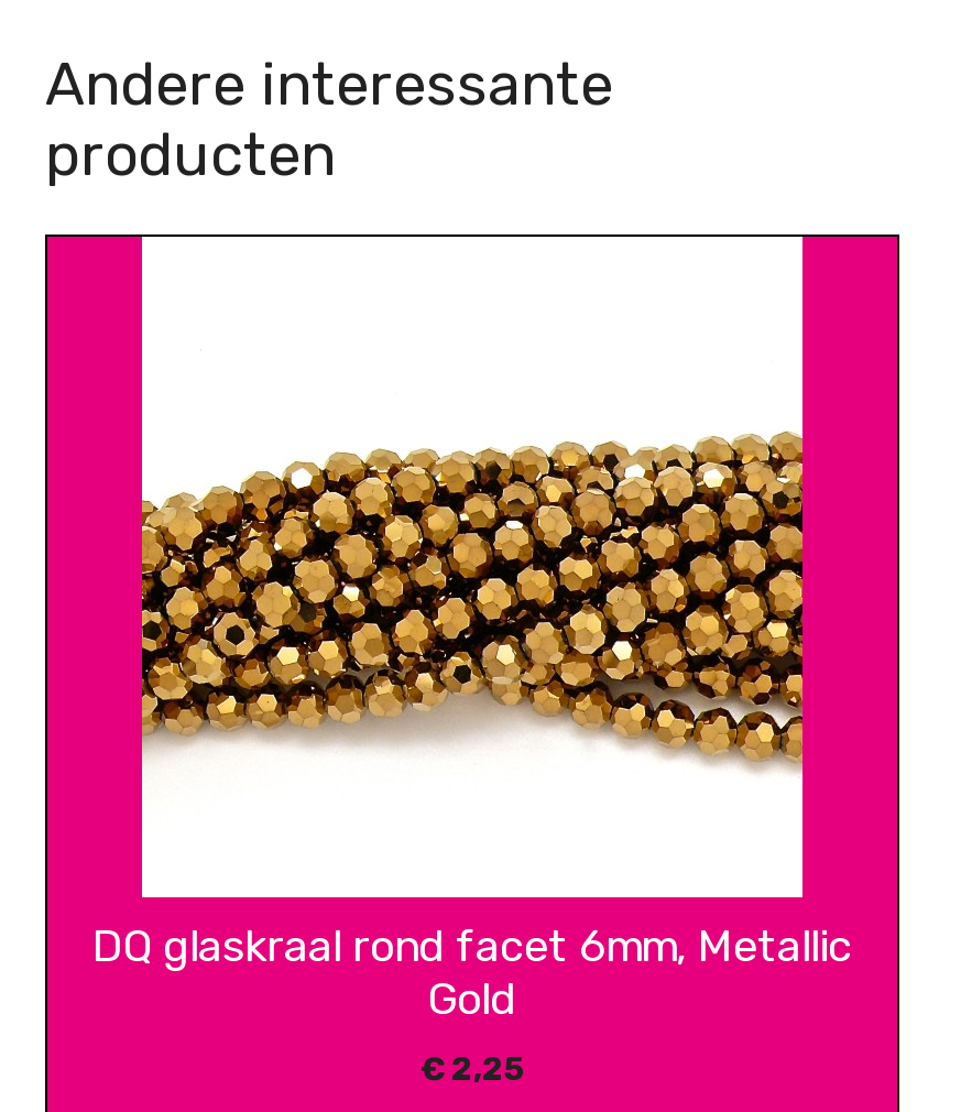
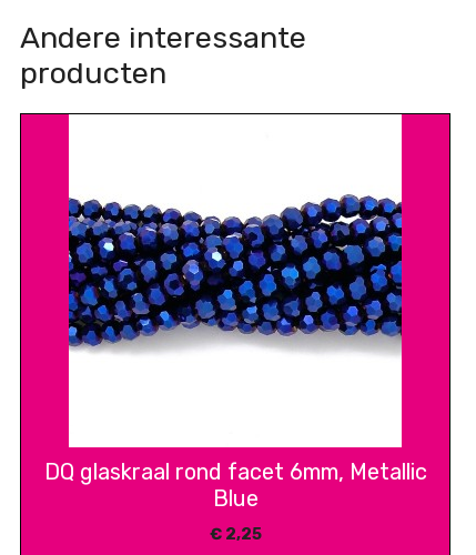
[140,395,805,774] [image] -> [68,193,403,384] [image]
[428,973,516,1026] Gold -> [212,486,258,512] Blue

